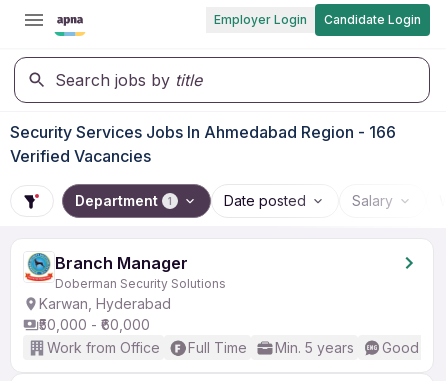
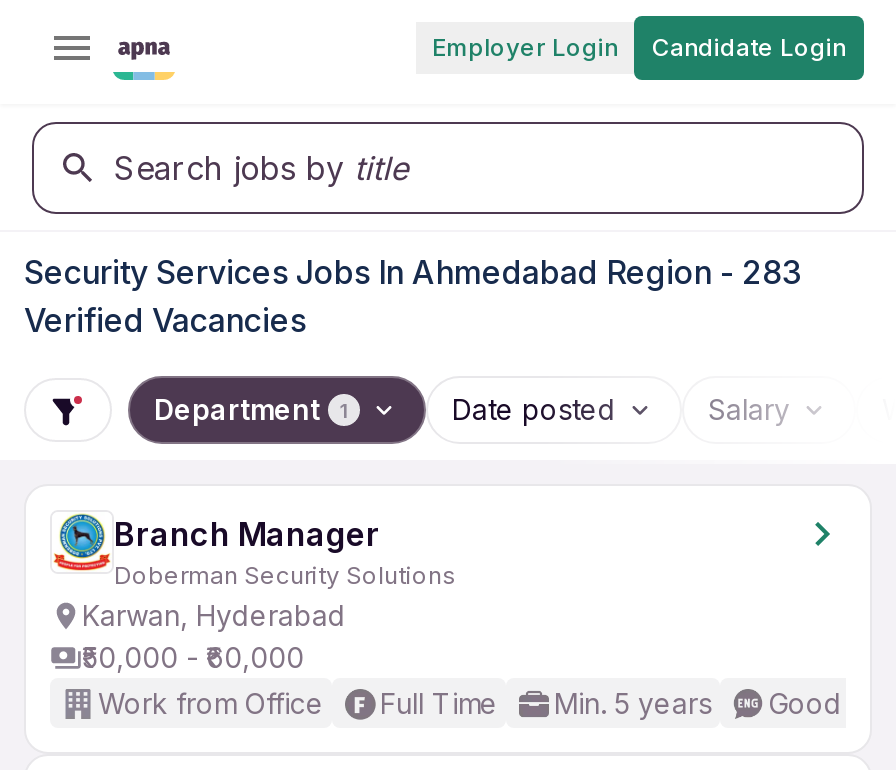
[10,122,396,142] Security Services Jobs In Ahmedabad Region - 166 -> [24,252,802,292] Security Services Jobs In Ahmedabad Region - 283

